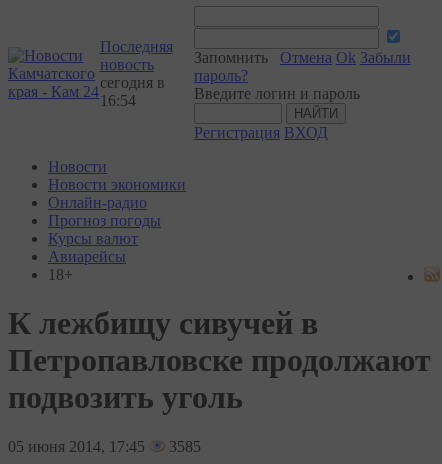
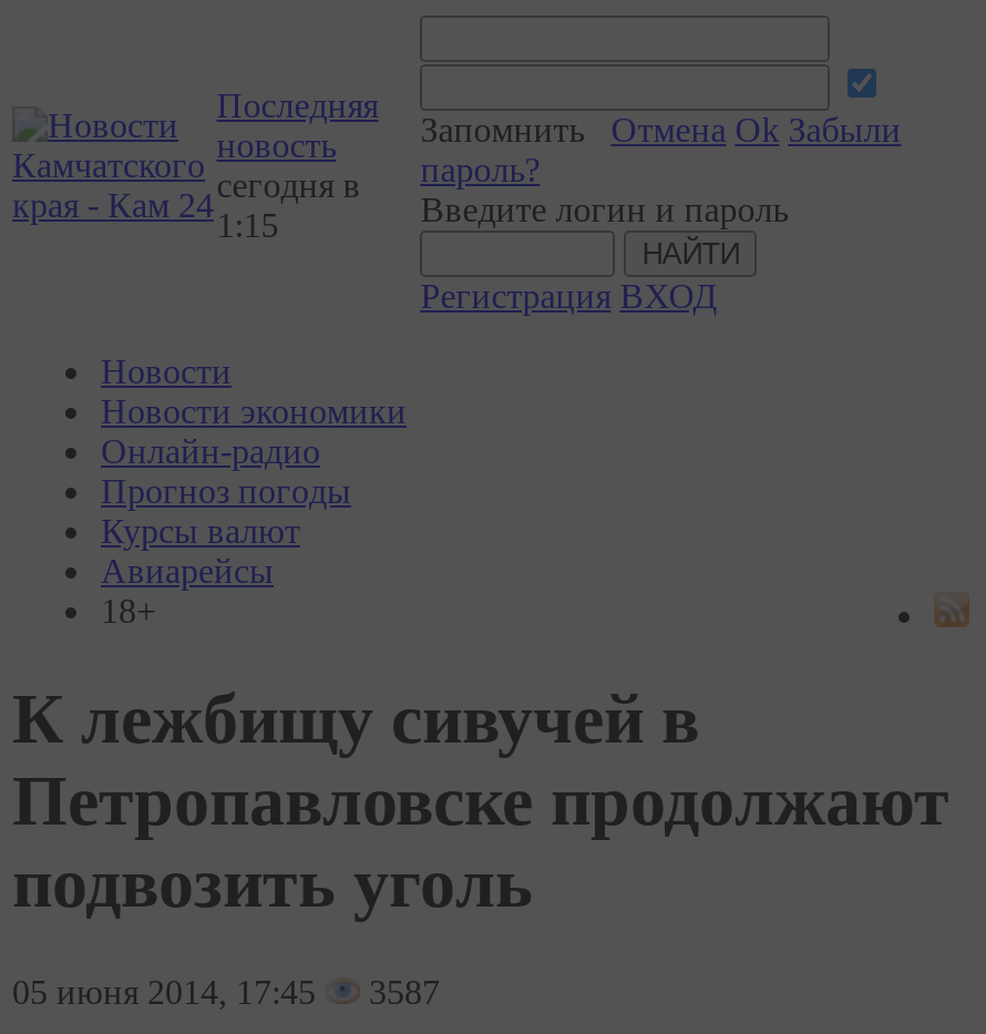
[100,92,136,109] 16:54 -> [216,206,279,244] 1:15
[8,438,201,455] 05 июня 2014, 17:45 3585 -> [12,973,440,1011] 05 июня 2014, 17:45 3587

